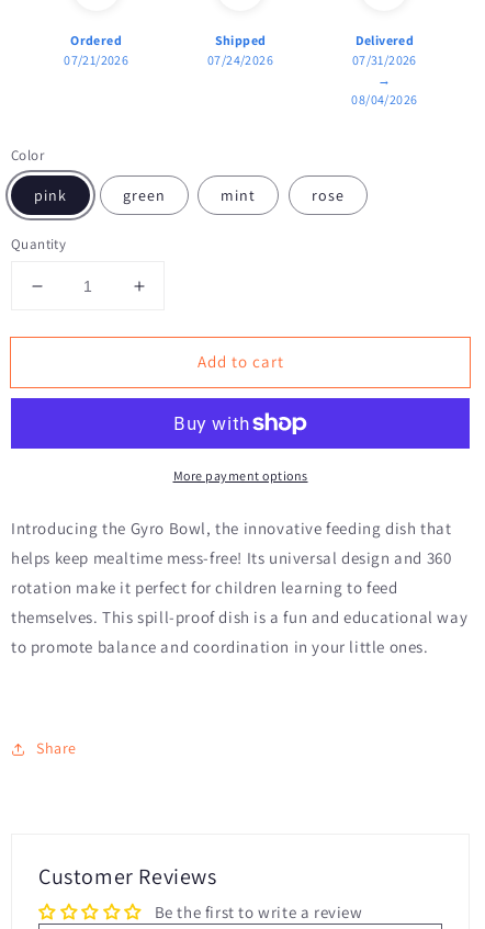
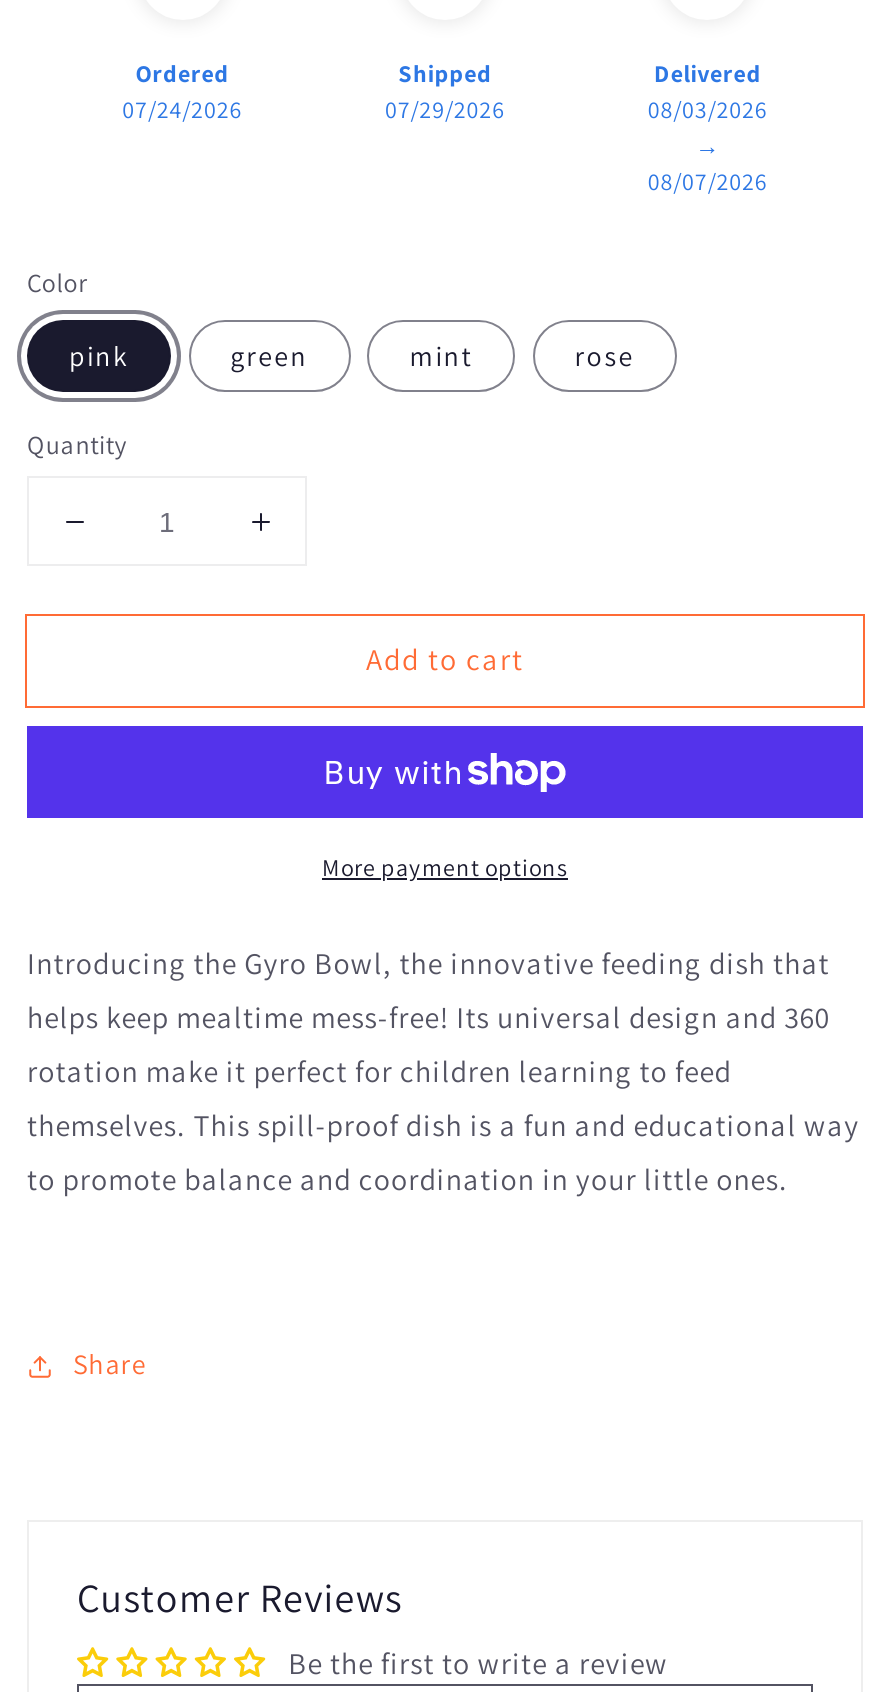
[64,52,129,68] 07/21/2026 -> [122,94,242,124] 07/24/2026
[207,52,273,68] 07/24/2026 -> [385,94,505,124] 07/29/2026
[352,52,417,68] 07/31/2026 -> [648,94,768,124] 08/03/2026
[351,91,417,107] 08/04/2026 -> [648,166,768,196] 08/07/2026

